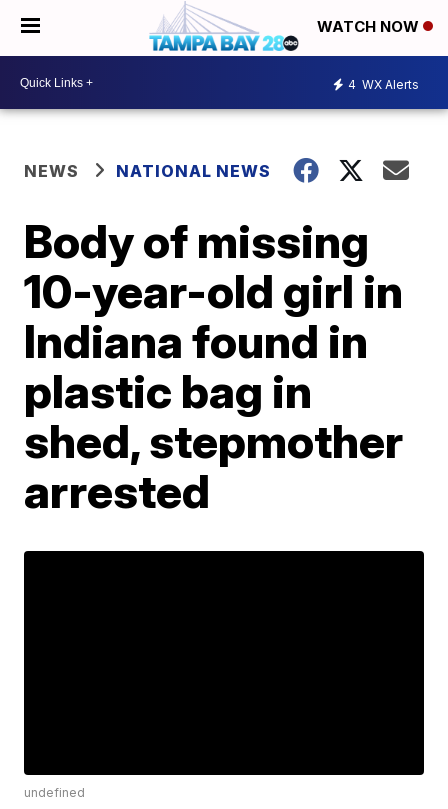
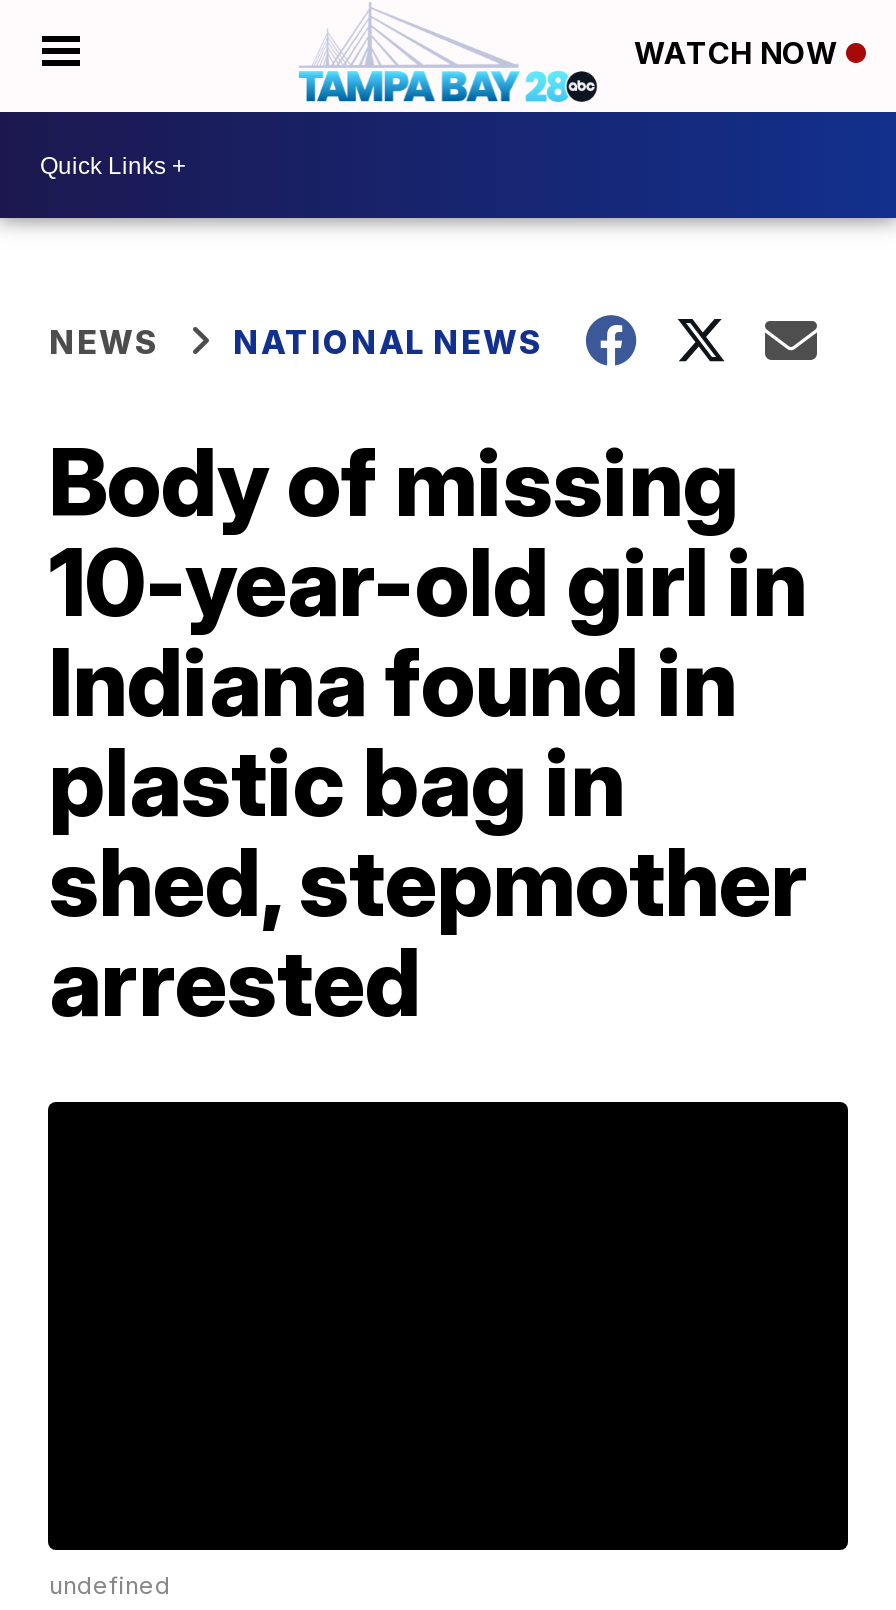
[348,76,419,91] 4 WX Alerts -> none

